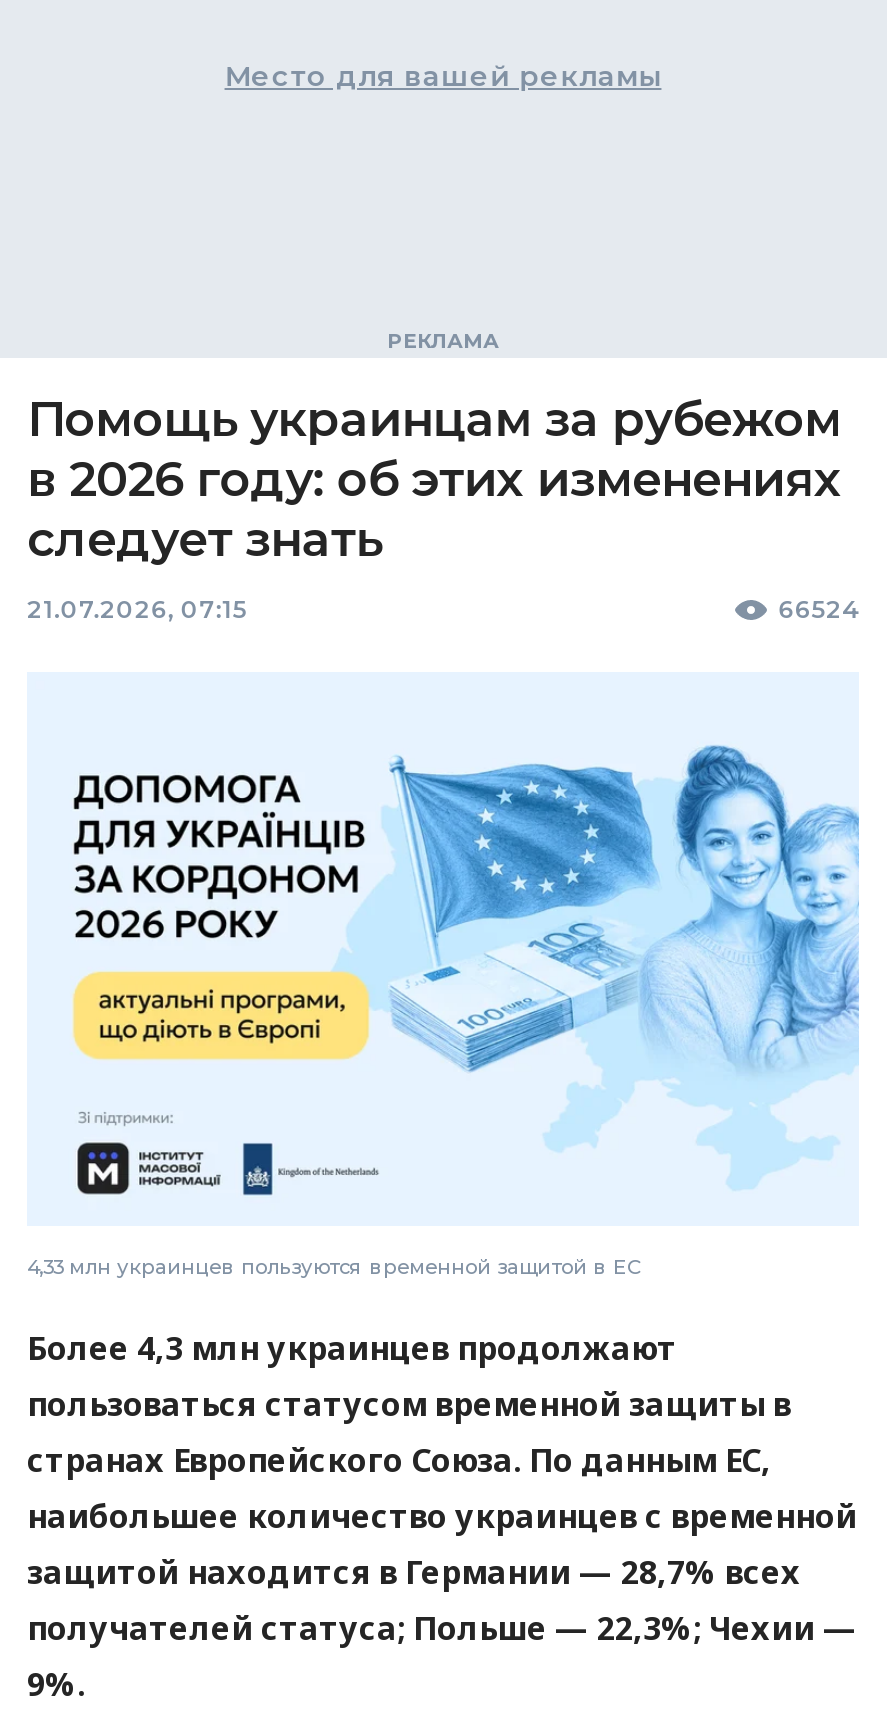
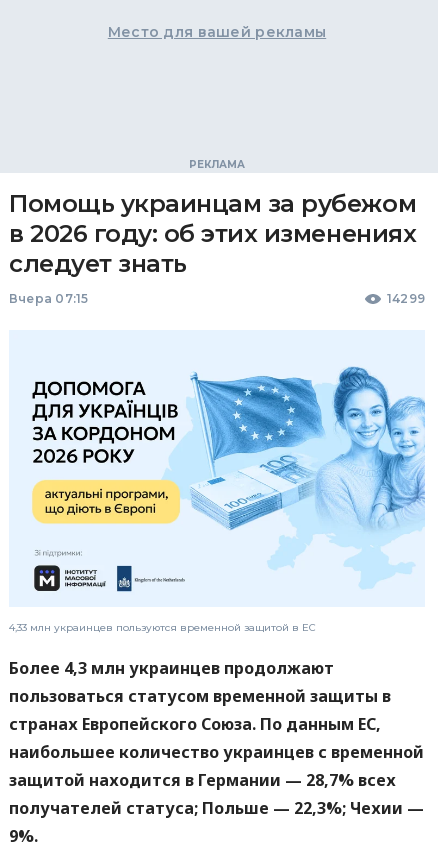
[27,594,859,624] 21.07.2026, 07:15 | 66524 -> [9,291,425,306] Вчера 07:15 | 14299

